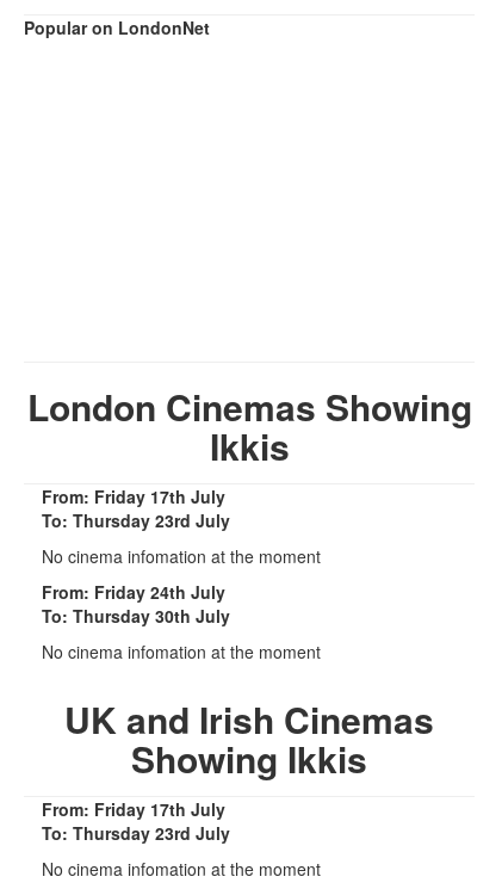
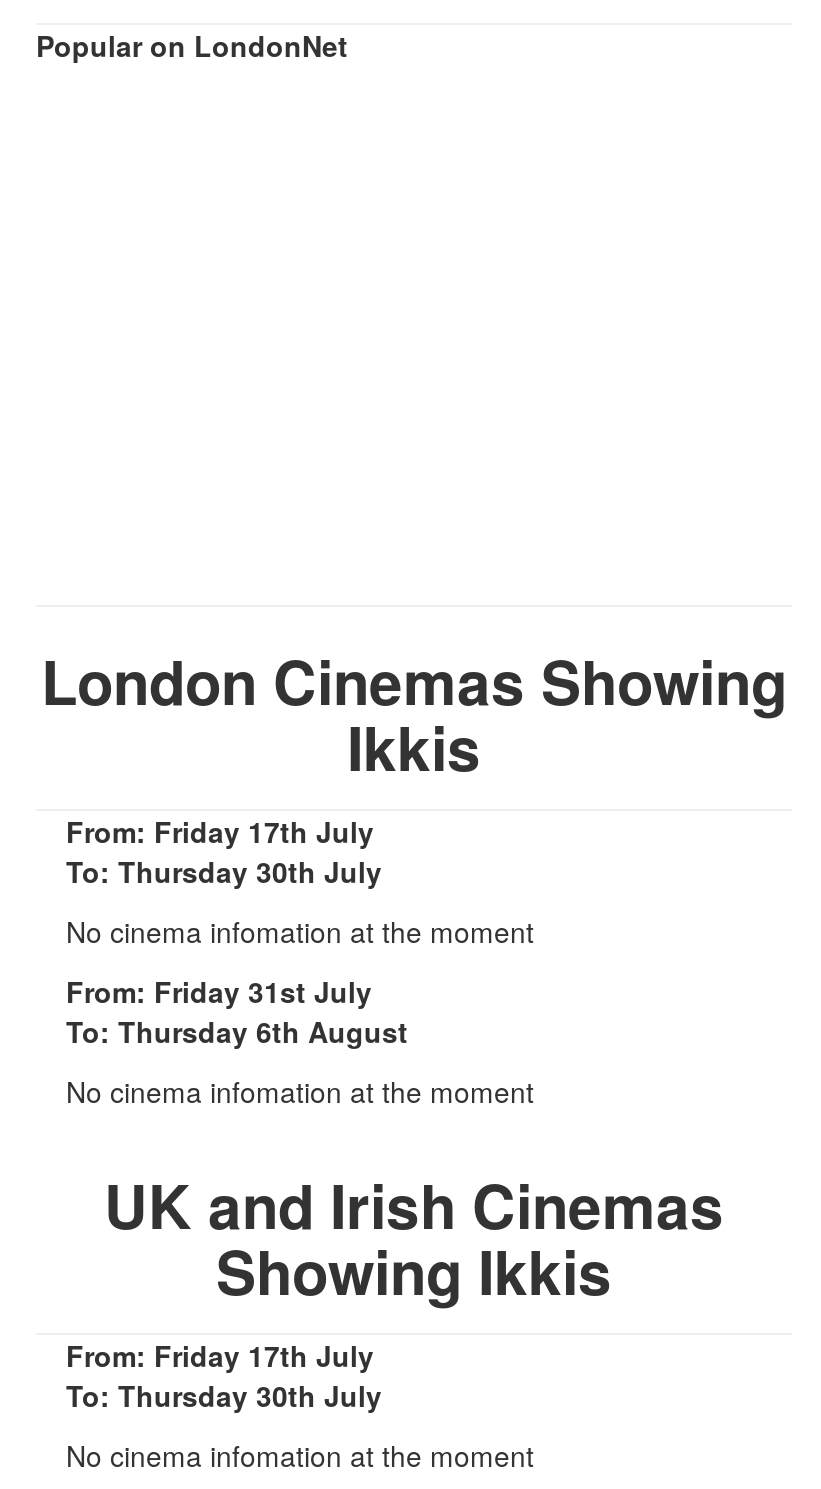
[42,508,230,532] To: Thursday 23rd July -> [66,850,382,890] To: Thursday 30th July
[42,579,225,603] From: Friday 24th July -> [66,970,372,1010] From: Friday 31st July
[42,603,230,627] To: Thursday 30th July -> [66,1010,408,1050] To: Thursday 6th August
[42,820,230,844] To: Thursday 23rd July -> [66,1374,382,1414] To: Thursday 30th July

